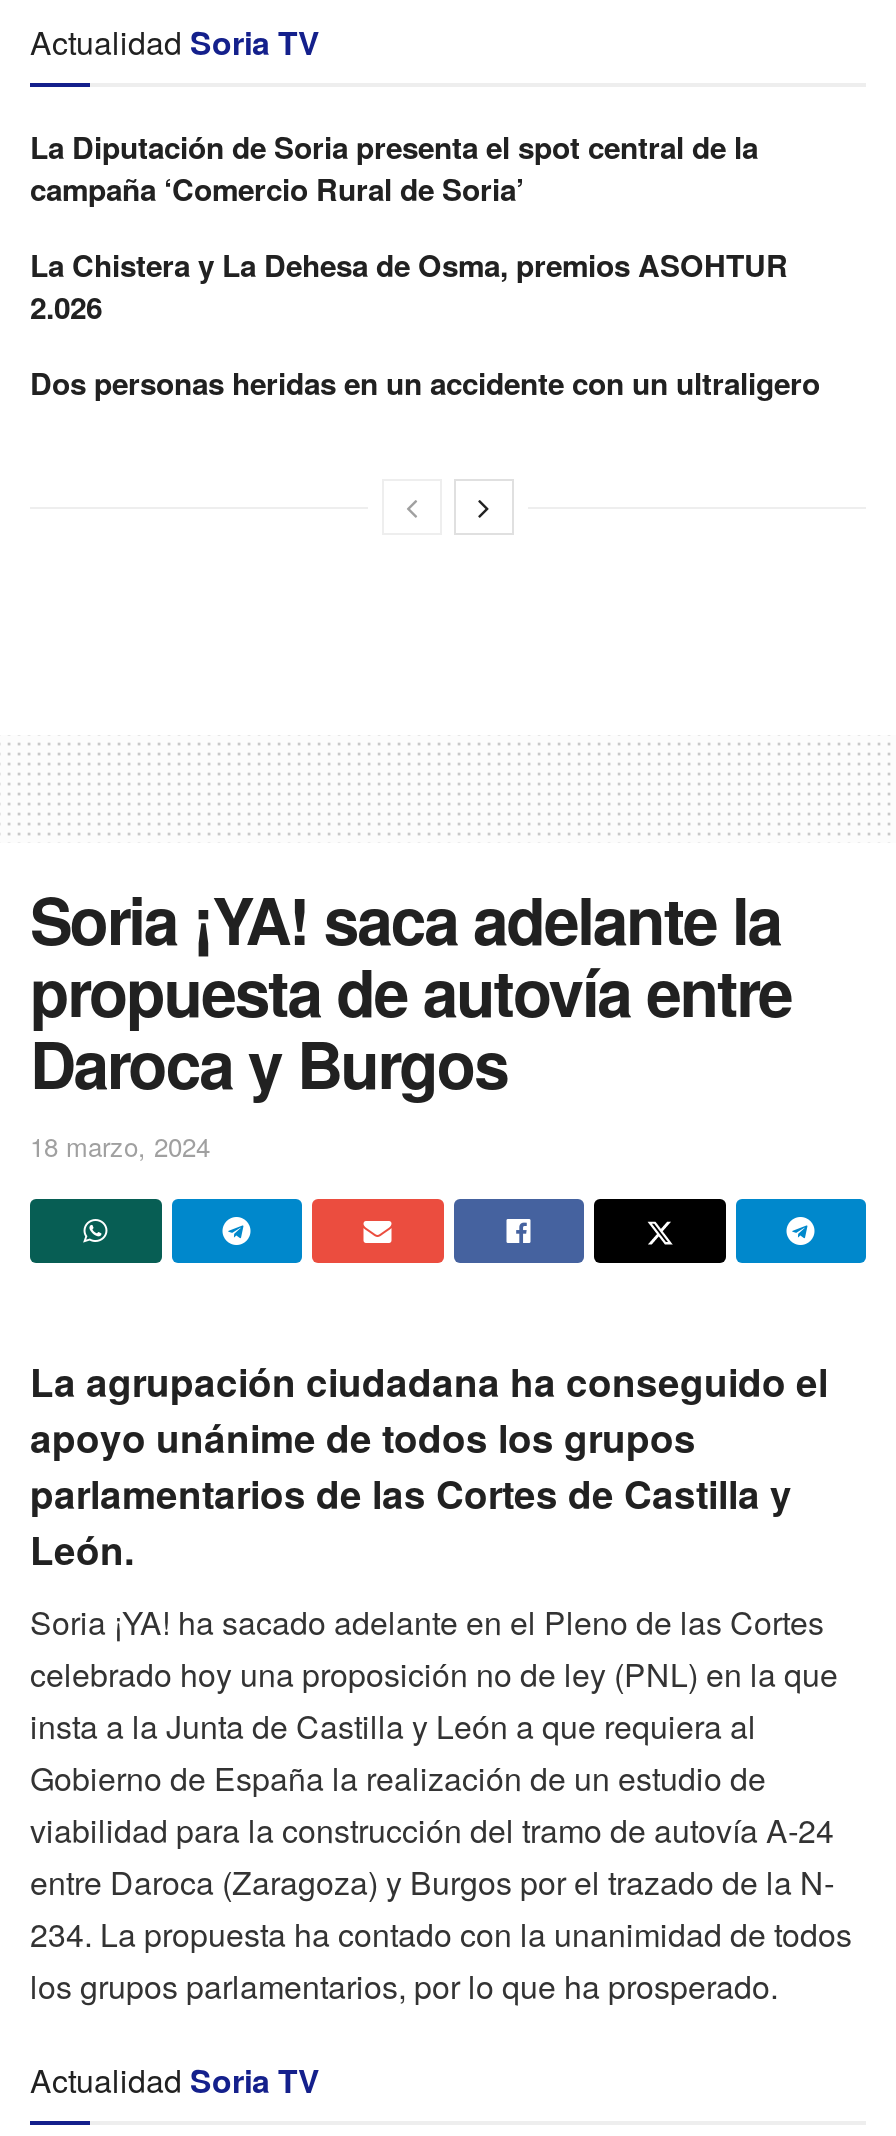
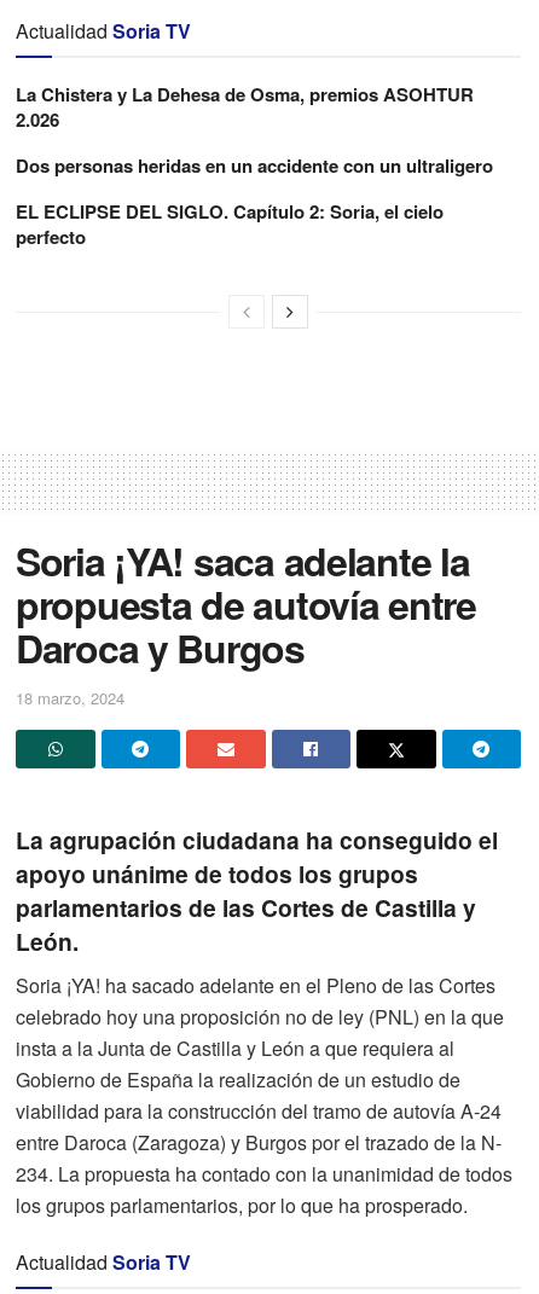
[30,125,758,211] La Diputación de Soria presenta el spot central de la | campaña ‘Comercio Rural de Soria’ -> none
moved [30,243,820,405] -> [16,81,493,179]: La Chistera y La Dehesa de Osma, premios ASOHTUR | 2.026 | Dos personas heridas en un accidente con un ultraligero
none -> [16,198,444,250] EL ECLIPSE DEL SIGLO. Capítulo 2: Soria, el cielo | perfecto

